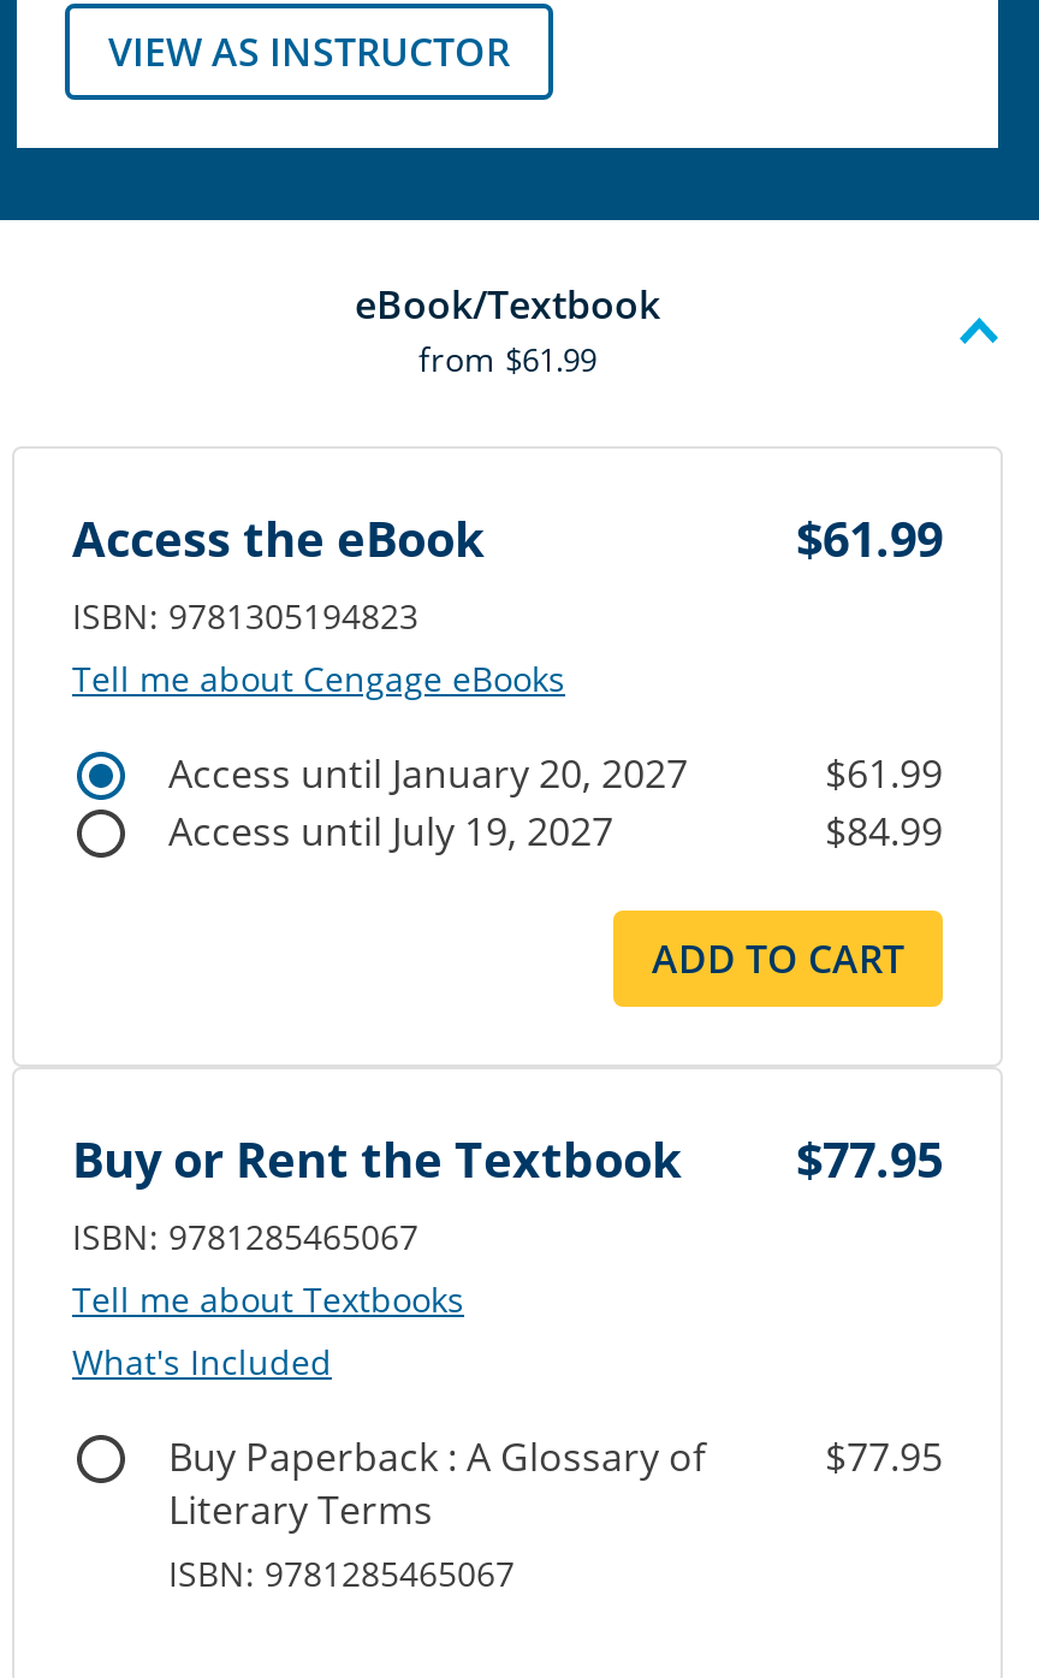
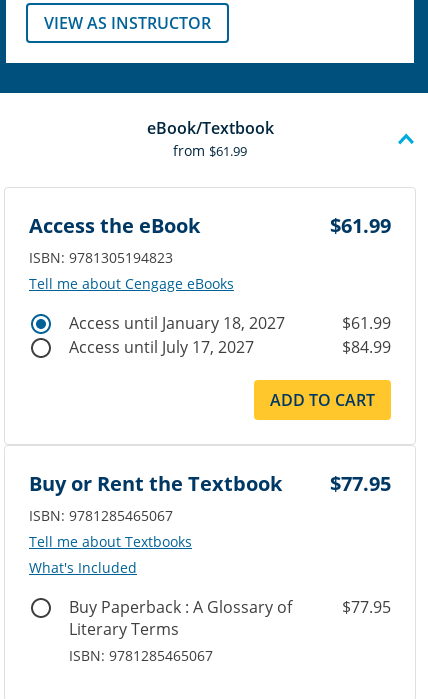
[168,747,688,800] Access until January 20, 2027 -> [69,312,285,334] Access until January 18, 2027
[168,804,613,857] Access until July 19, 2027 -> [69,336,254,358] Access until July 17, 2027

